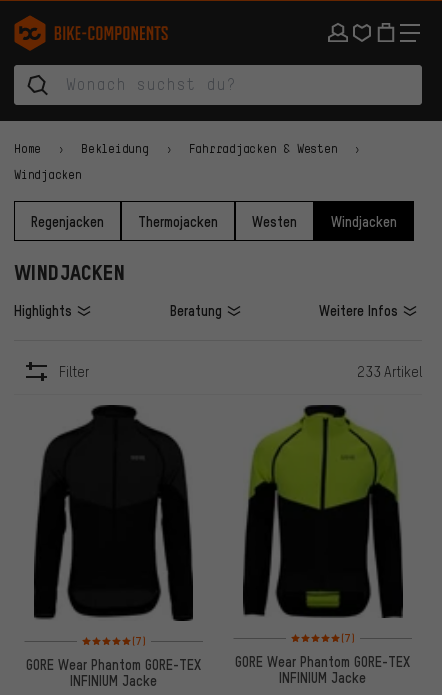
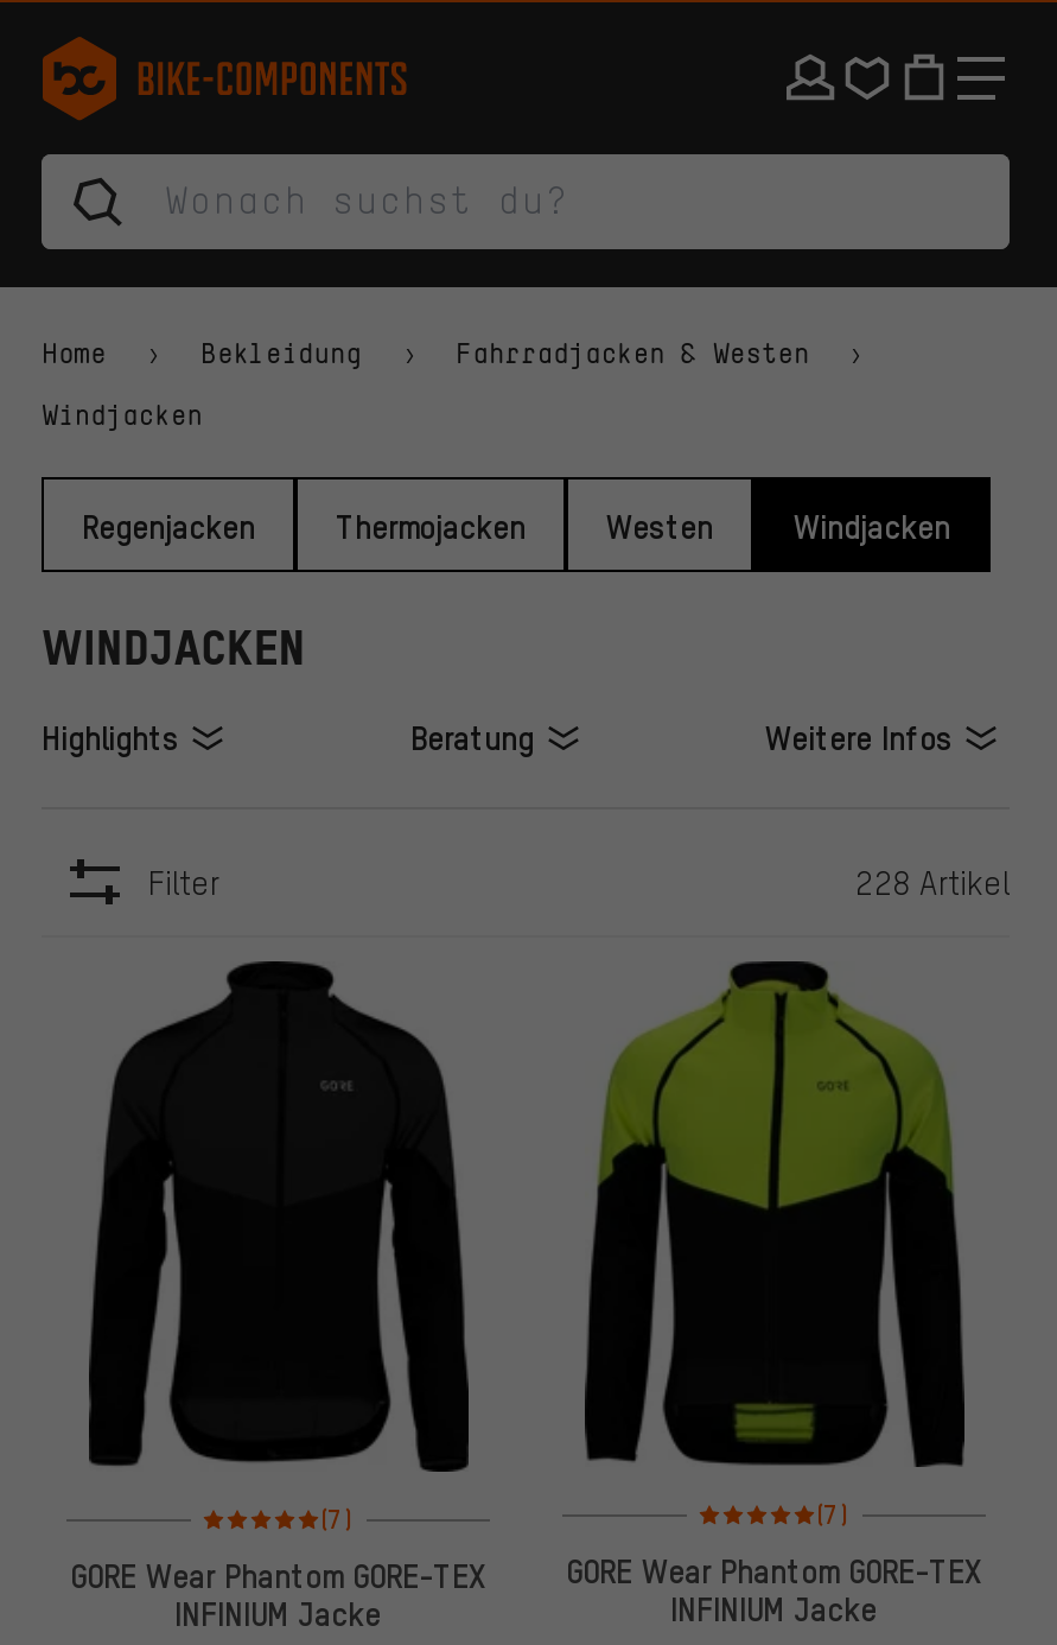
[357,363,422,380] 233 Artikel -> [855,862,1010,902] 228 Artikel

